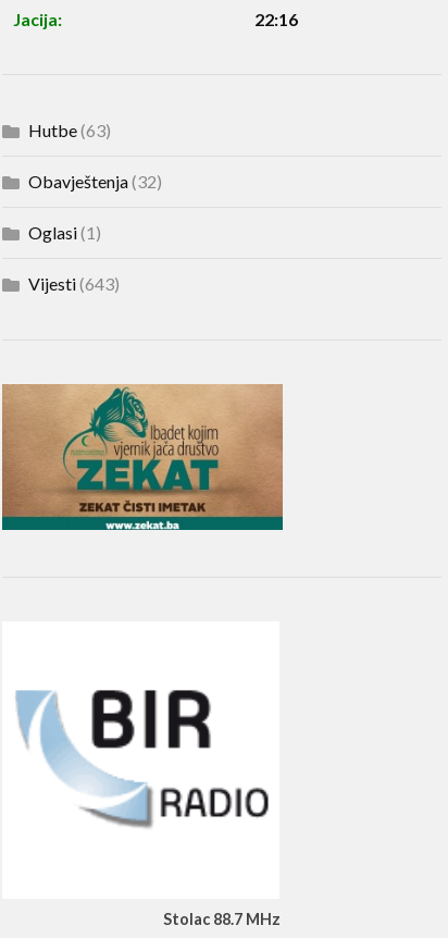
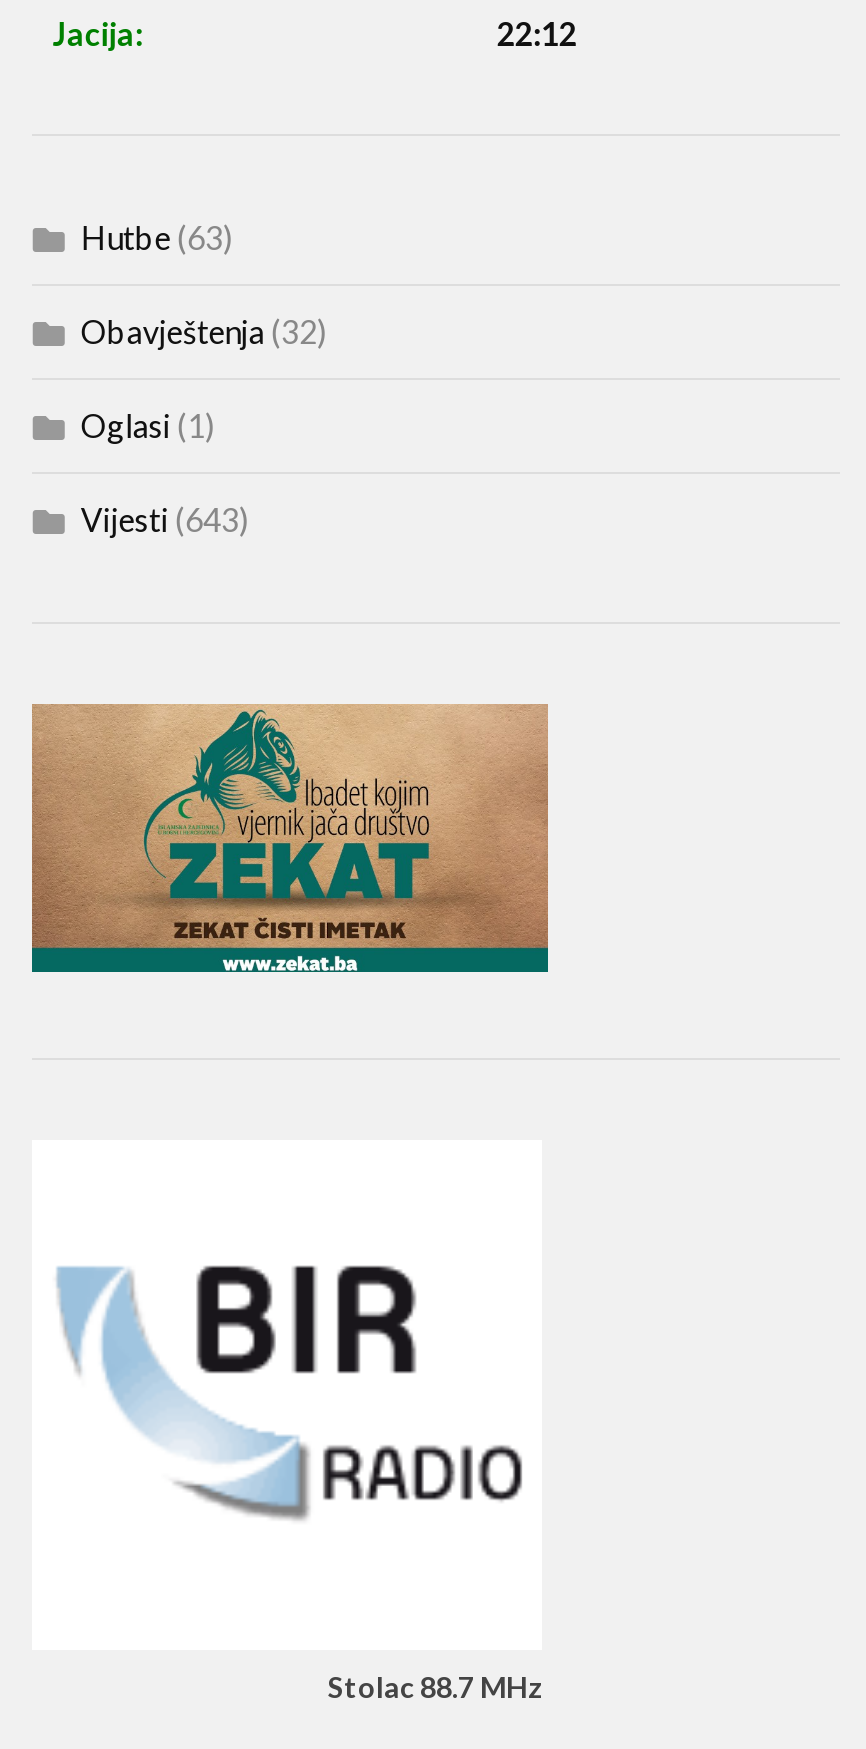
[255,8,298,29] 22:16 -> [497,13,577,51] 22:12

